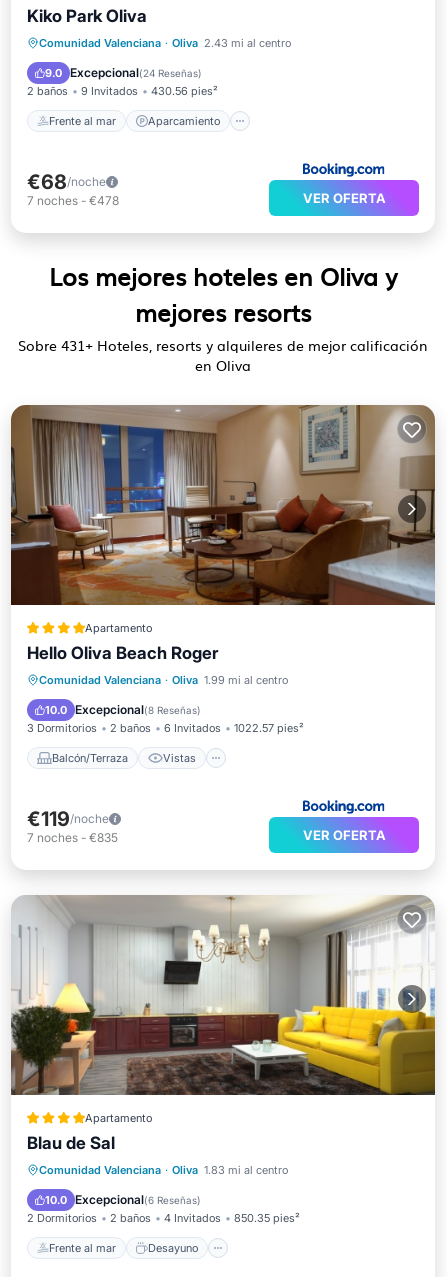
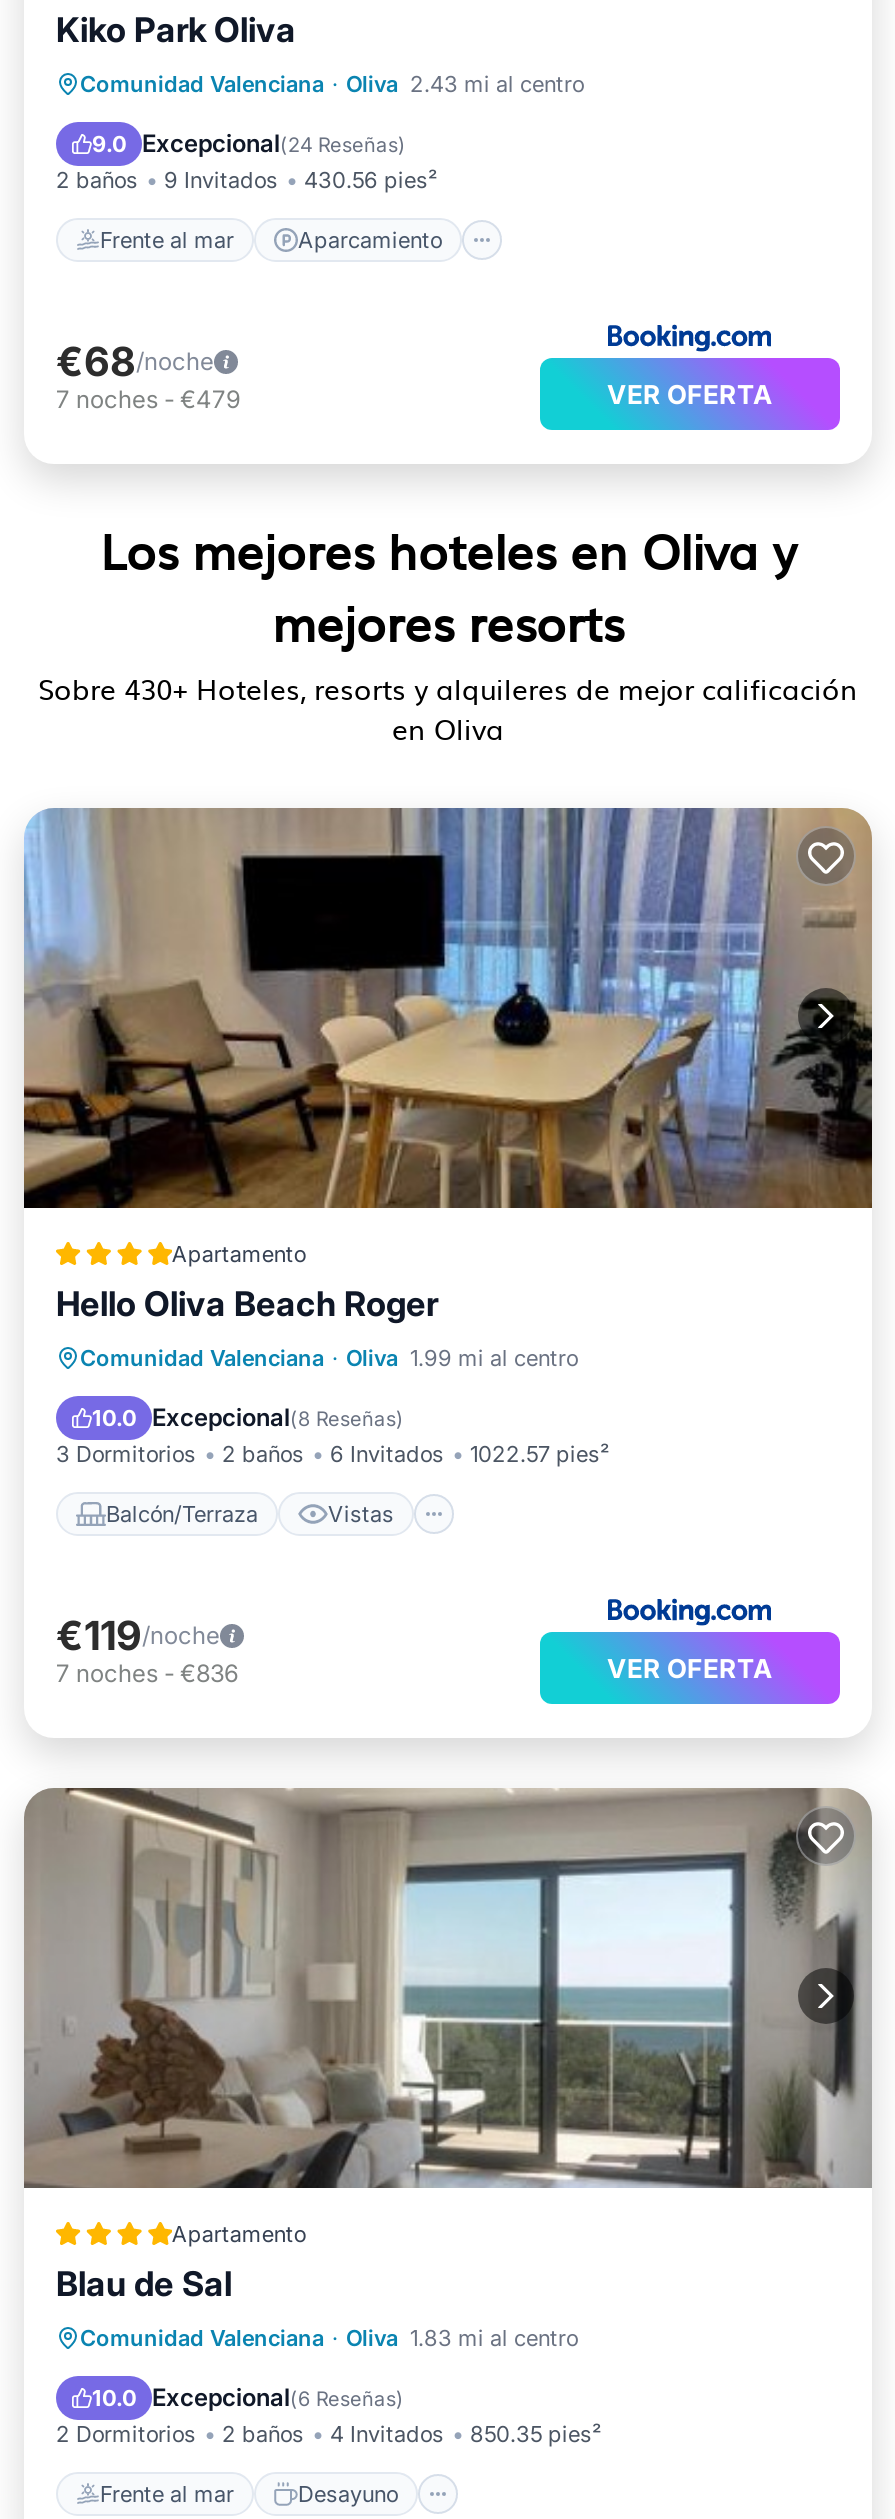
[27,193,119,208] 7 noches - €478 -> [56,384,240,414] 7 noches - €479
[18,335,428,355] Sobre 431+ Hoteles, resorts y alquileres de mejor calificación -> [38,668,858,708] Sobre 430+ Hoteles, resorts y alquileres de mejor calificación
[10,404,436,605] [image] -> [24,808,874,1210] [image]
[27,830,118,845] 7 noches - €835 -> [56,1658,238,1688] 7 noches - €836
[12,895,435,1096] [image] -> [24,1786,872,2188] [image]

